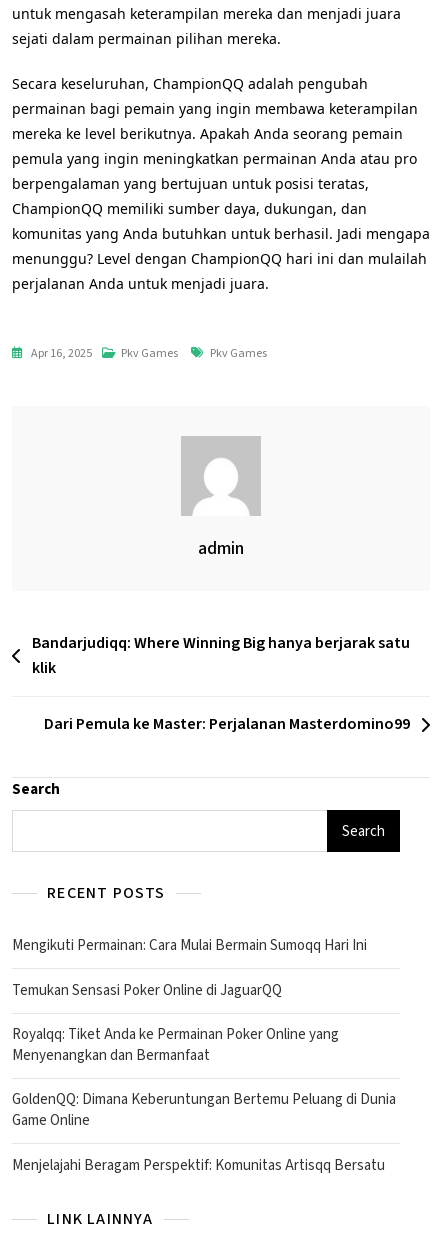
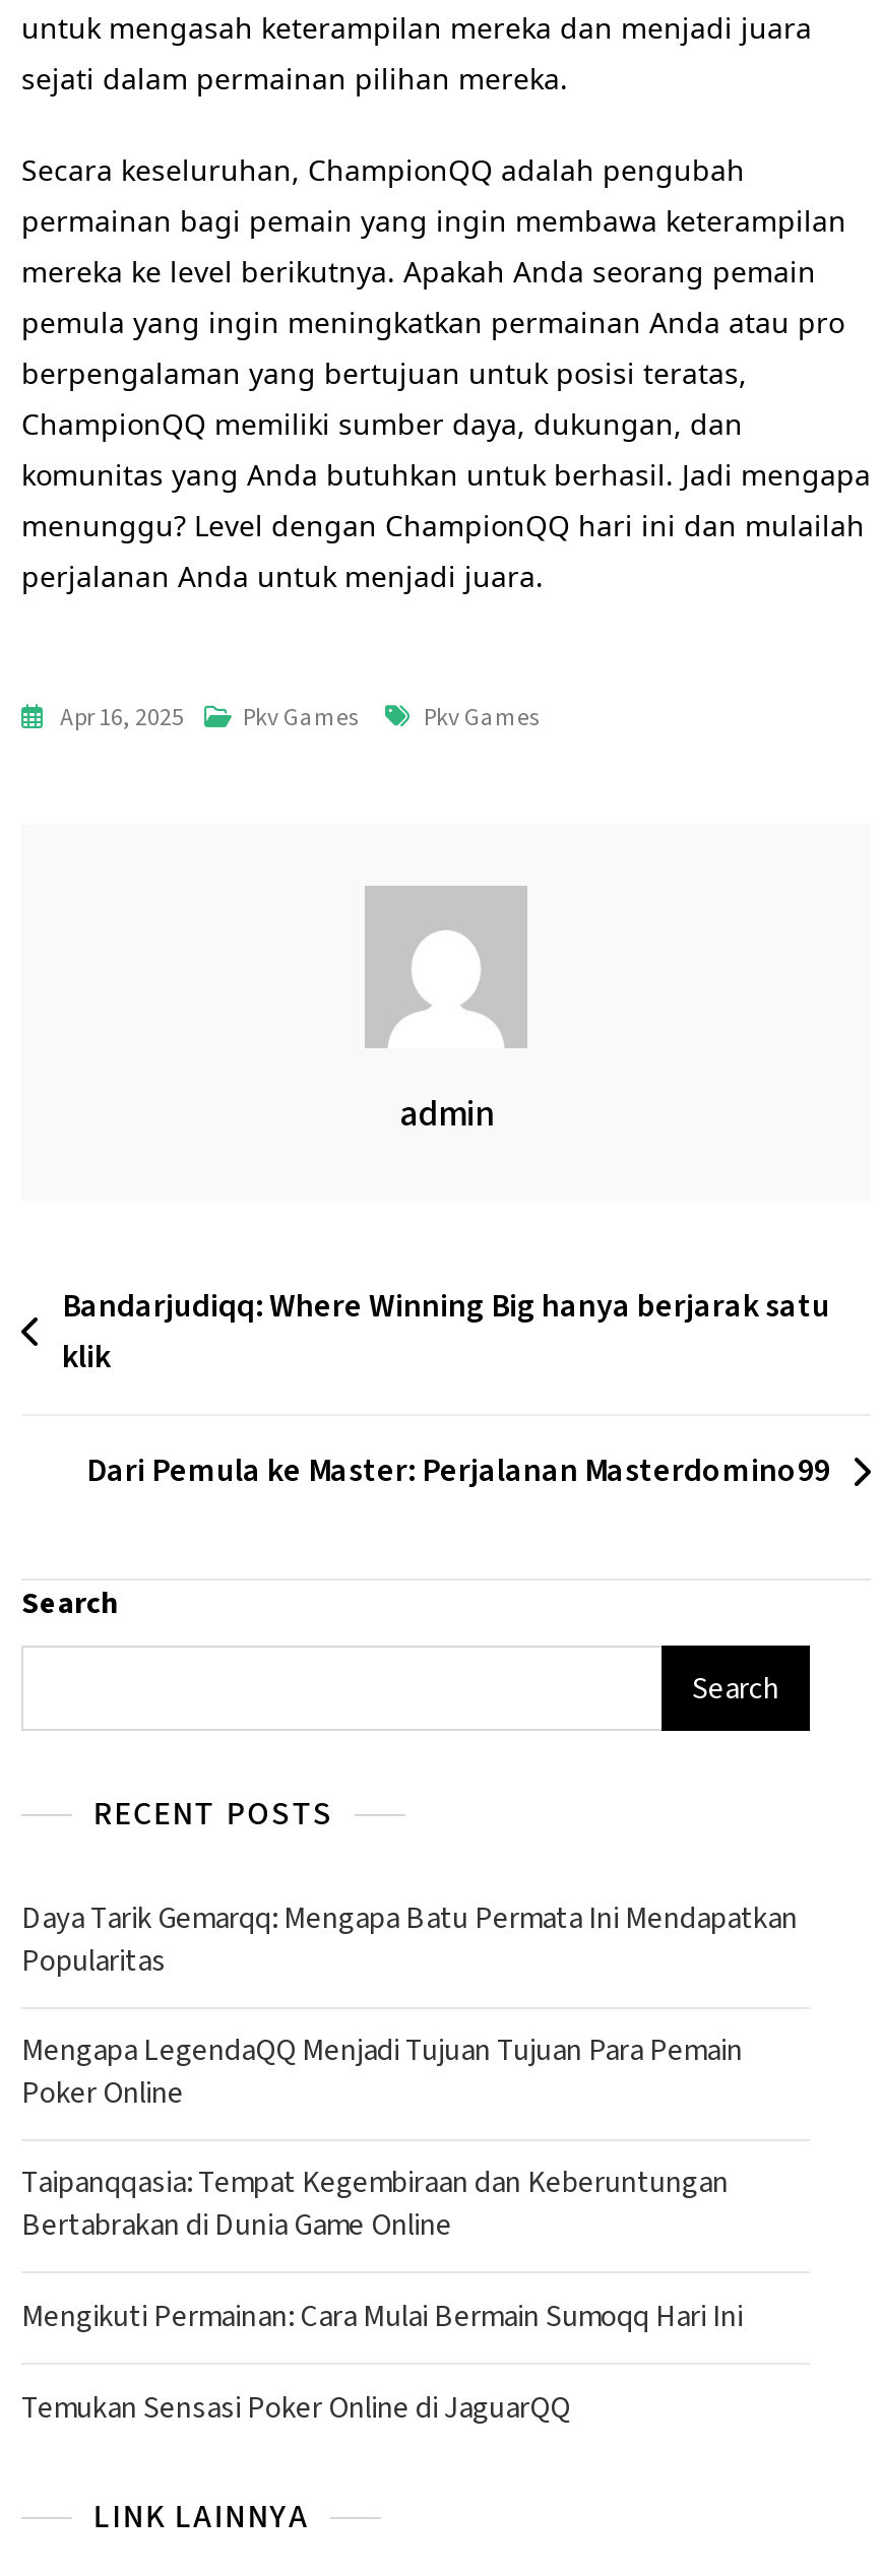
none -> [21,1897,798,2247] Daya Tarik Gemarqq: Mengapa Batu Permata Ini Mendapatkan | Popularitas | Mengapa LegendaQQ Menjadi Tujuan Tujuan Para Pemain | Poker Online | Taipanqqasia: Tempat Kegembiraan dan Keberuntungan | Bertabrakan di Dunia Game Online
moved [12,935,367,1001] -> [21,2296,743,2430]: Mengikuti Permainan: Cara Mulai Bermain Sumoqq Hari Ini | Temukan Sensasi Poker Online di JaguarQQ
[12,1024,396,1176] Royalqq: Tiket Anda ke Permainan Poker Online yang | Menyenangkan dan Bermanfaat | GoldenQQ: Dimana Keberuntungan Bertemu Peluang di Dunia | Game Online | Menjelajahi Beragam Perspektif: Komunitas Artisqq Bersatu -> none

